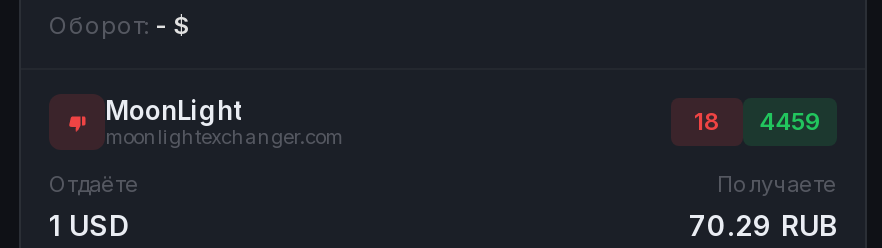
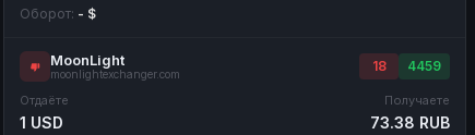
[689,207,837,241] 70.29 RUB -> [370,113,450,131] 73.38 RUB

